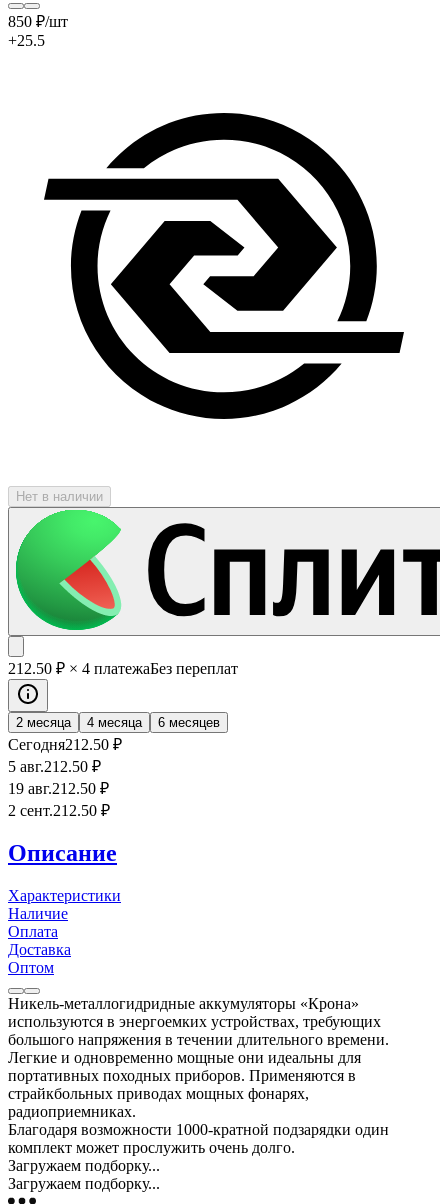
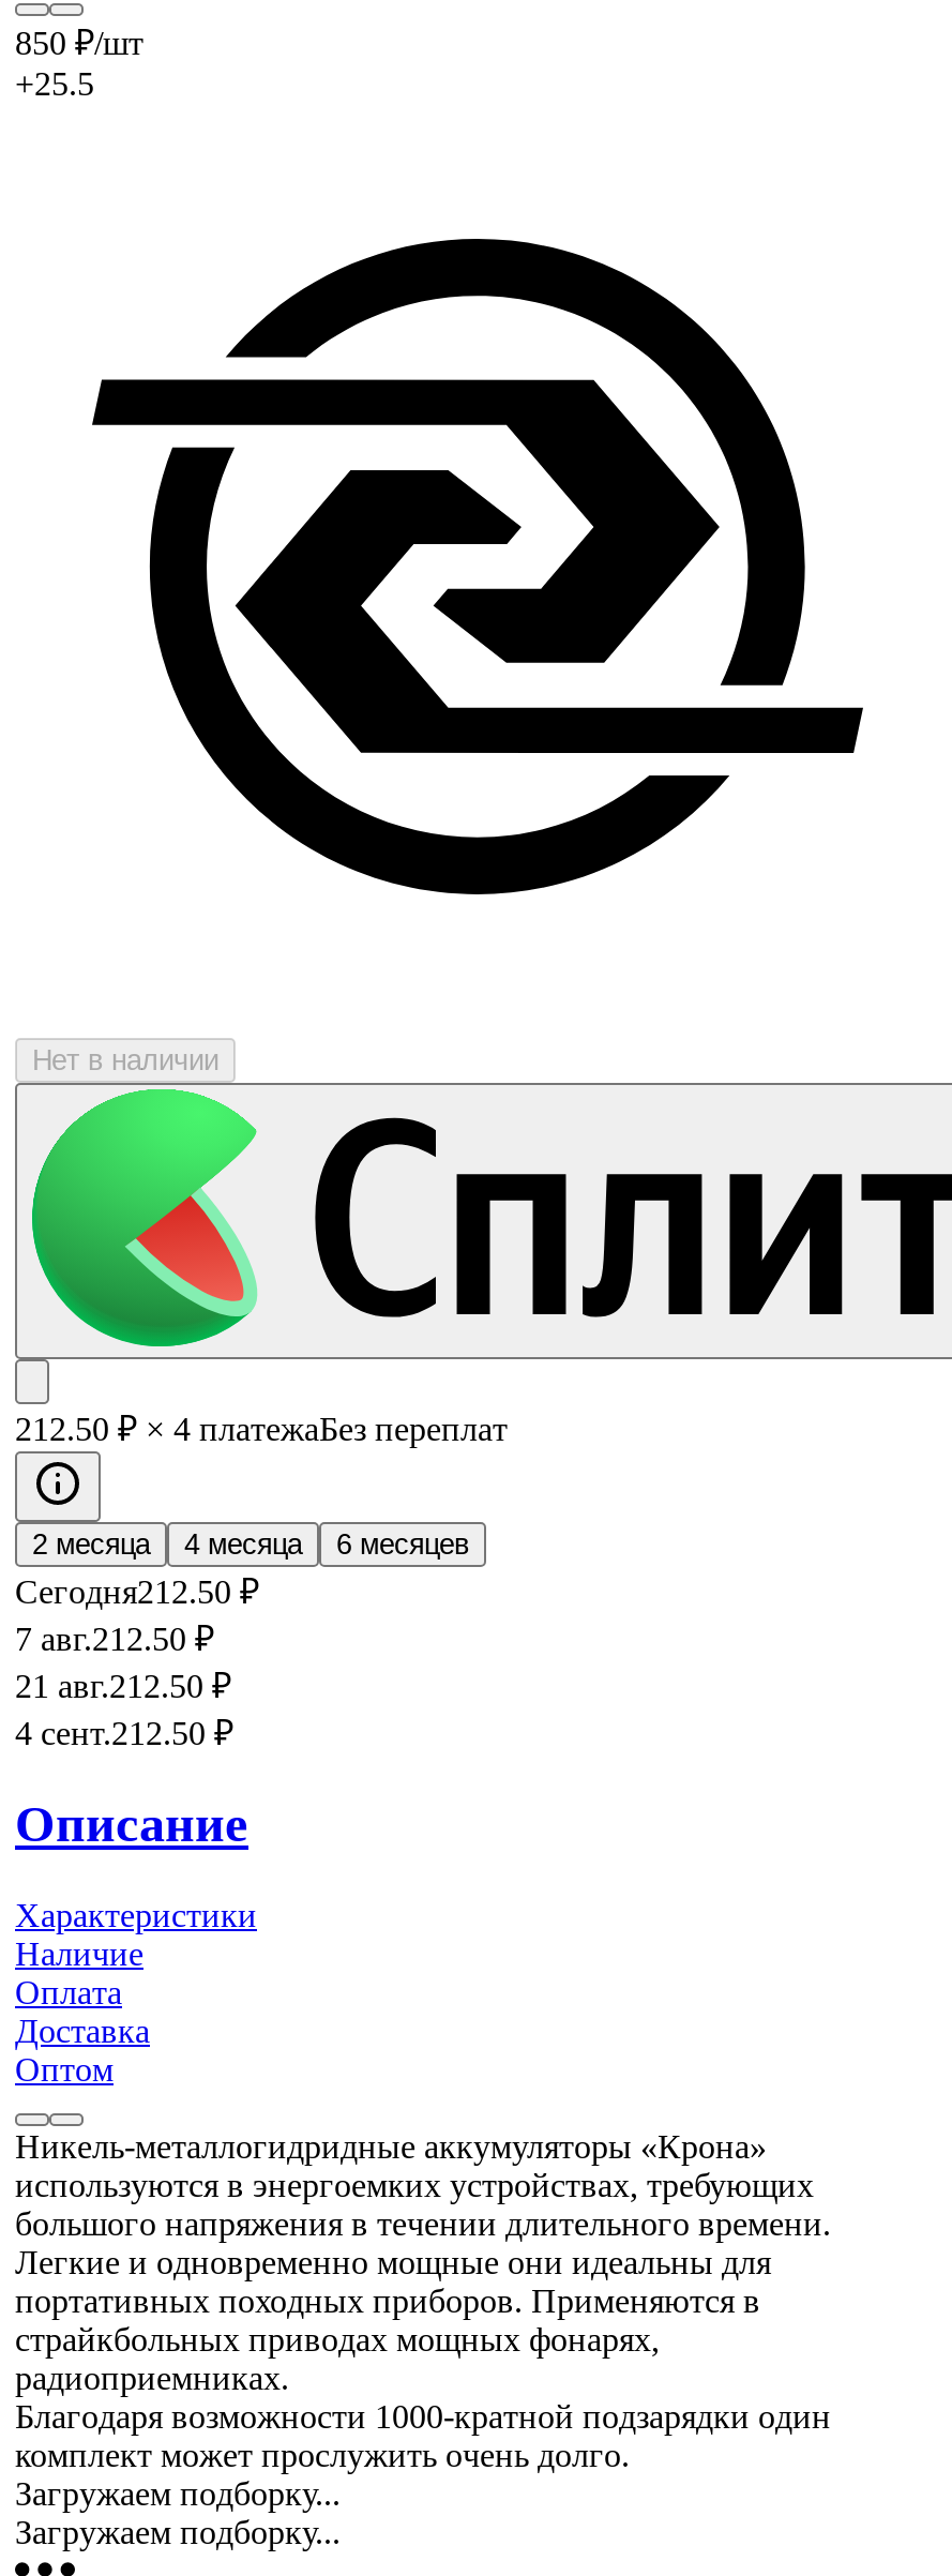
[8,757,101,774] 5 авг.212.50 ₽ -> [15,1620,214,1656] 7 авг.212.50 ₽
[8,779,109,796] 19 авг.212.50 ₽ -> [15,1667,231,1703] 21 авг.212.50 ₽
[8,801,110,818] 2 сент.212.50 ₽ -> [15,1714,233,1750] 4 сент.212.50 ₽

